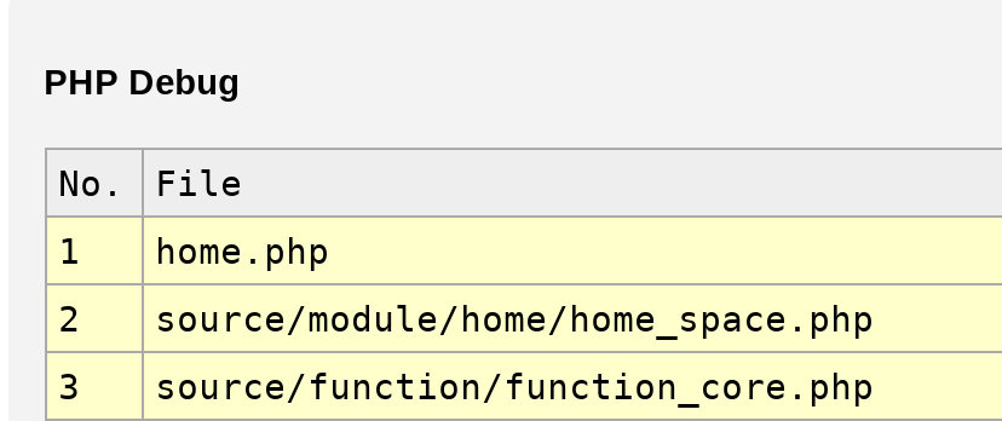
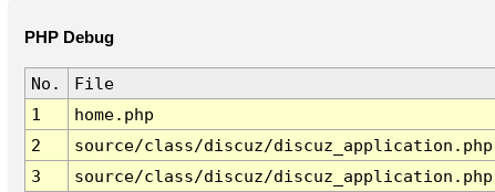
[155,298,874,339] source/module/home/home_space.php -> [74,136,492,154] source/class/discuz/discuz_application.php
[155,365,874,406] source/function/function_core.php -> [74,167,492,185] source/class/discuz/discuz_application.php

